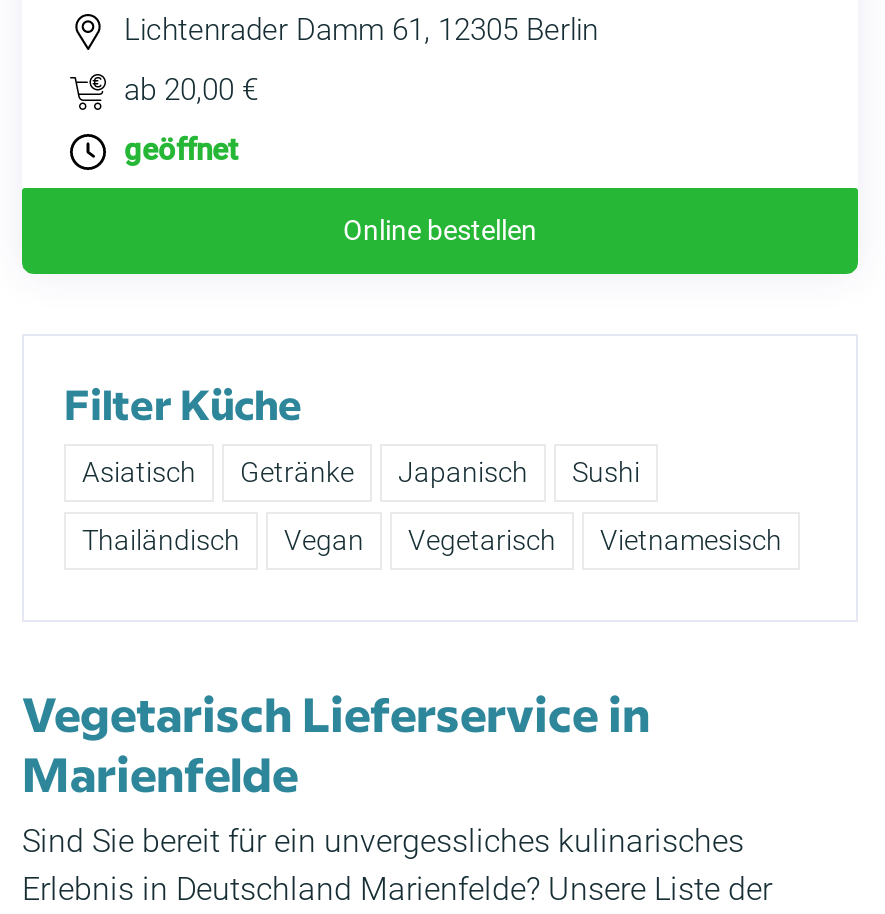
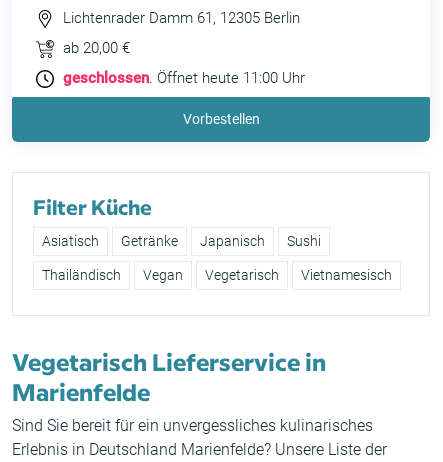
[124,132,238,168] geöffnet -> [63,69,305,87] geschlossen. Öffnet heute 11:00 Uhr
[343,214,537,246] Online bestellen -> [182,111,259,127] Vorbestellen

